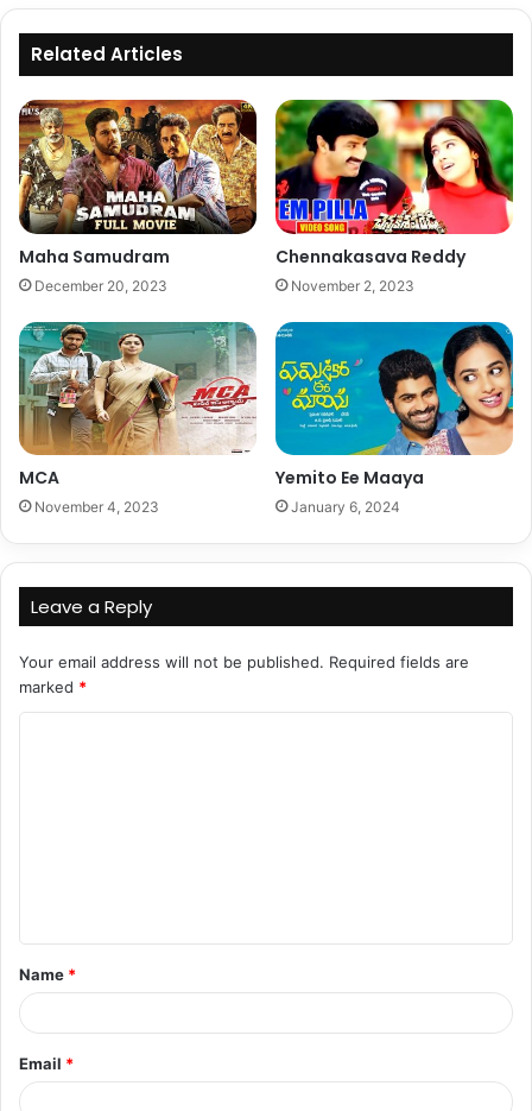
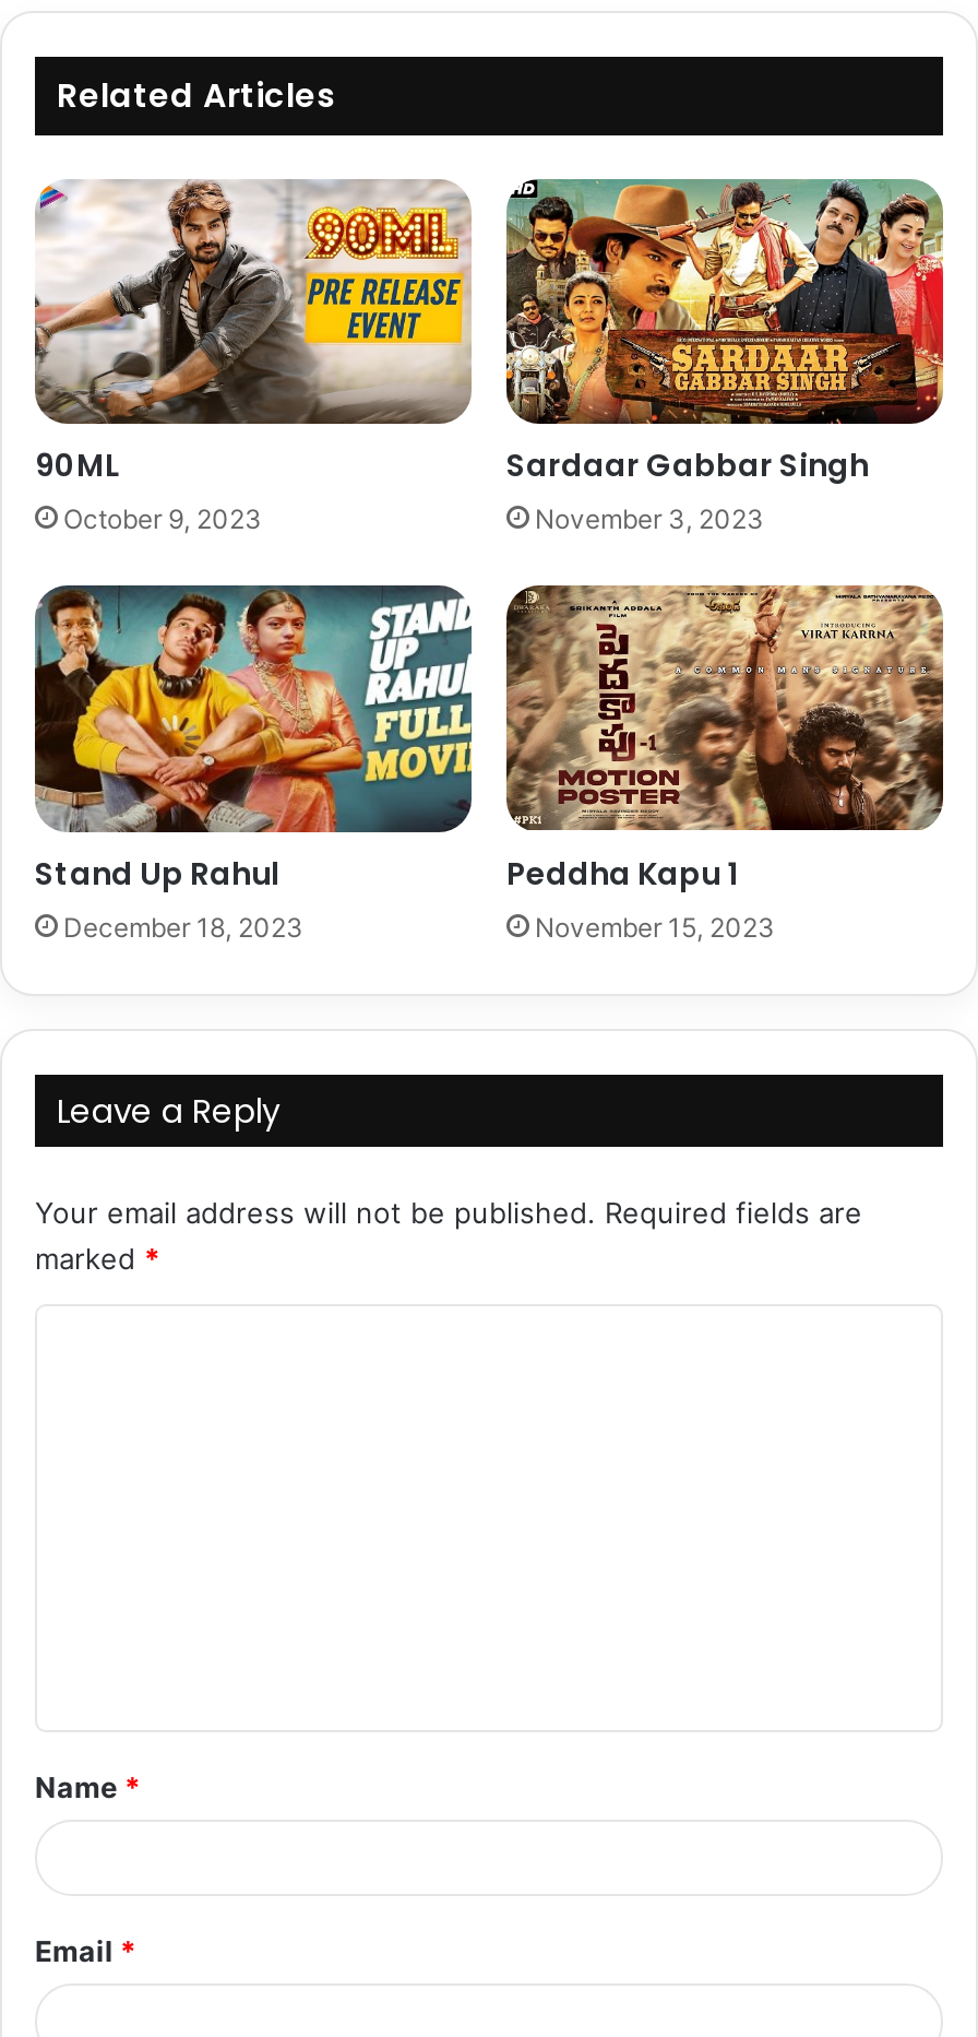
[18,99,258,294] [image] | Maha Samudram | December 20, 2023 -> [33,179,472,536] [image] | 90ML | October 9, 2023
[274,99,514,294] [image] | Chennakasava Reddy | November 2, 2023 -> [504,177,945,535] [image] | Sardaar Gabbar Singh | November 3, 2023
[18,321,256,516] [image] | MCA | November 4, 2023 -> [35,583,474,944] [image] | Stand Up Rahul | December 18, 2023
[274,321,514,516] [image] | Yemito Ee Maaya | January 6, 2024 -> [504,583,945,943] [image] | Peddha Kapu 1 | November 15, 2023

